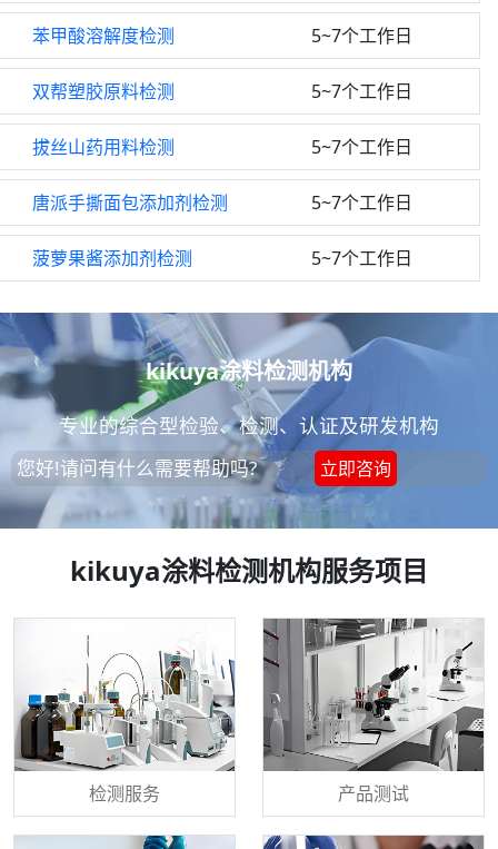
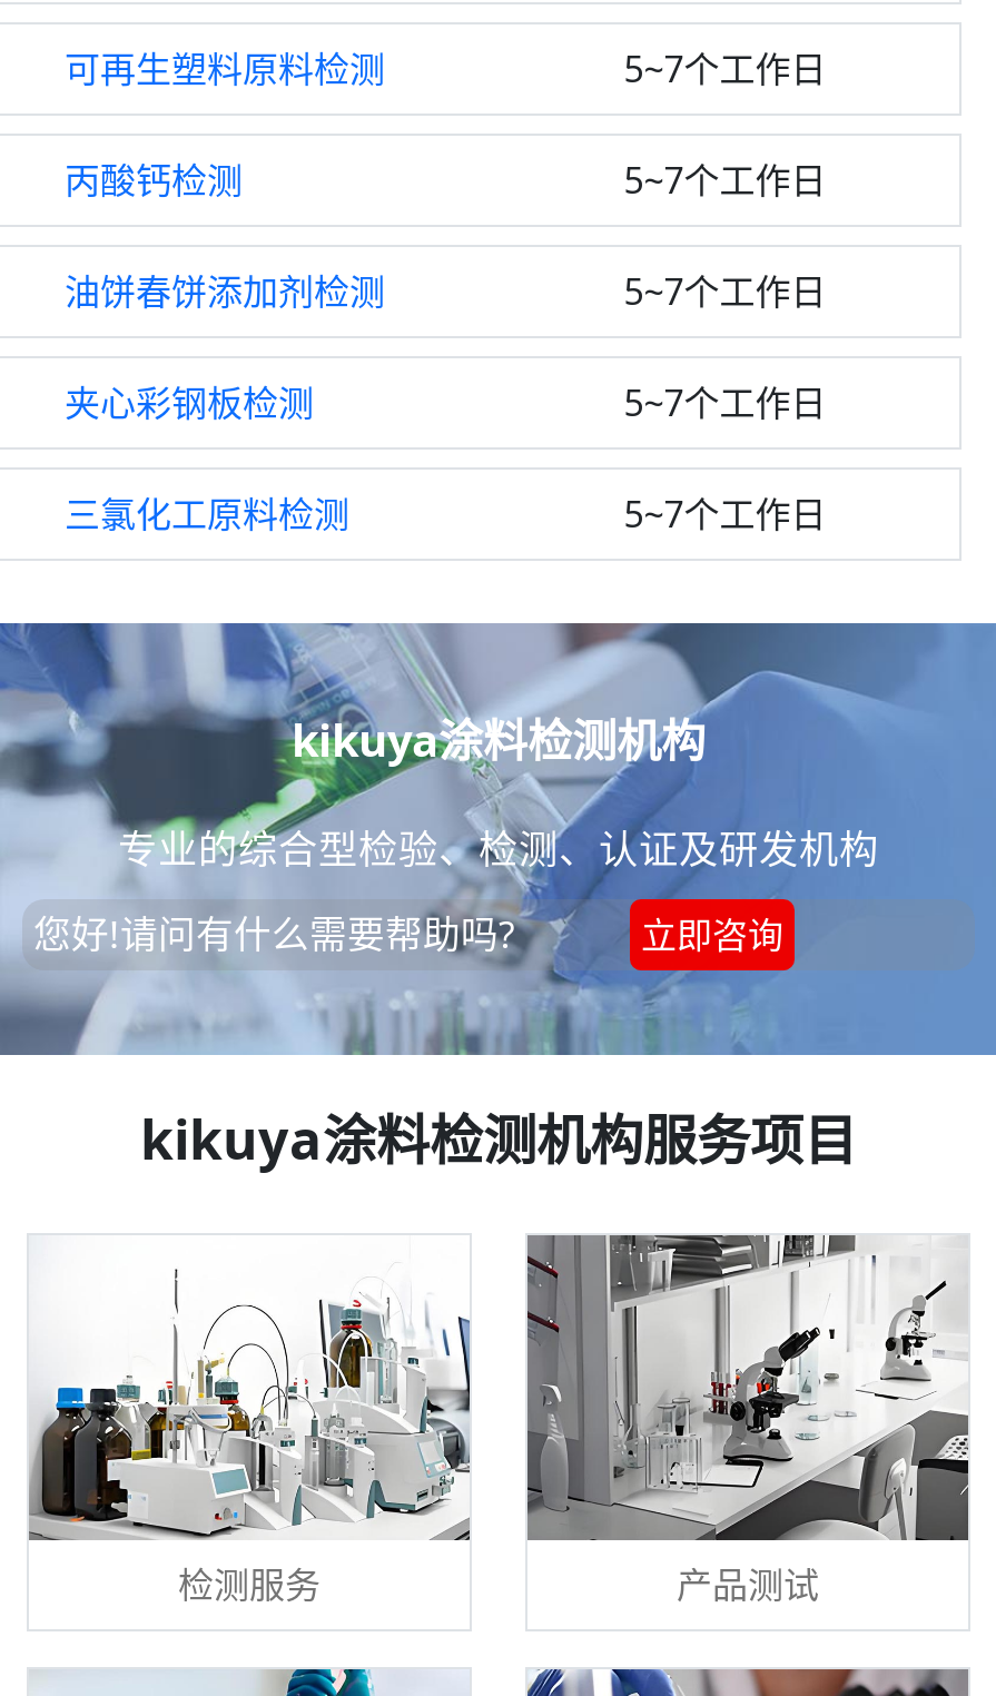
[32,24,175,48] 苯甲酸溶解度检测 -> [65,45,385,94] 可再生塑料原料检测
[32,79,175,104] 双帮塑胶原料检测 -> [65,156,243,205] 丙酸钙检测
[32,135,175,159] 拔丝山药用料检测 -> [65,268,385,316] 油饼春饼添加剂检测
[32,190,228,215] 唐派手撕面包添加剂检测 -> [65,379,314,428] 夹心彩钢板检测
[32,246,192,271] 菠萝果酱添加剂检测 -> [65,490,349,539] 三氯化工原料检测

